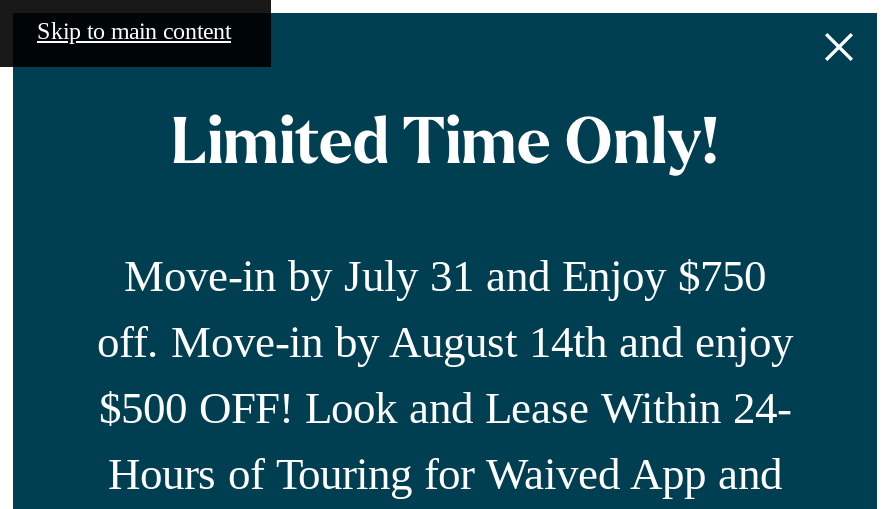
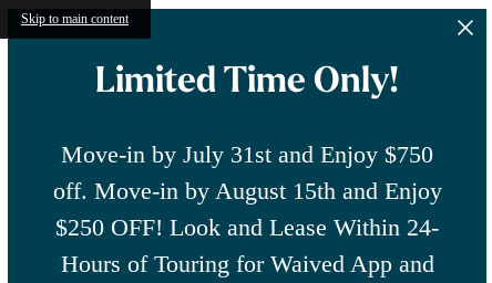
[124,252,766,302] Move-in by July 31 and Enjoy $750 -> [61,141,433,168] Move-in by July 31st and Enjoy $750
[97,318,793,368] off. Move-in by August 14th and enjoy -> [53,177,442,205] off. Move-in by August 15th and Enjoy
[99,384,791,434] $500 OFF! Look and Lease Within 24- -> [55,214,439,241] $250 OFF! Look and Lease Within 24-

